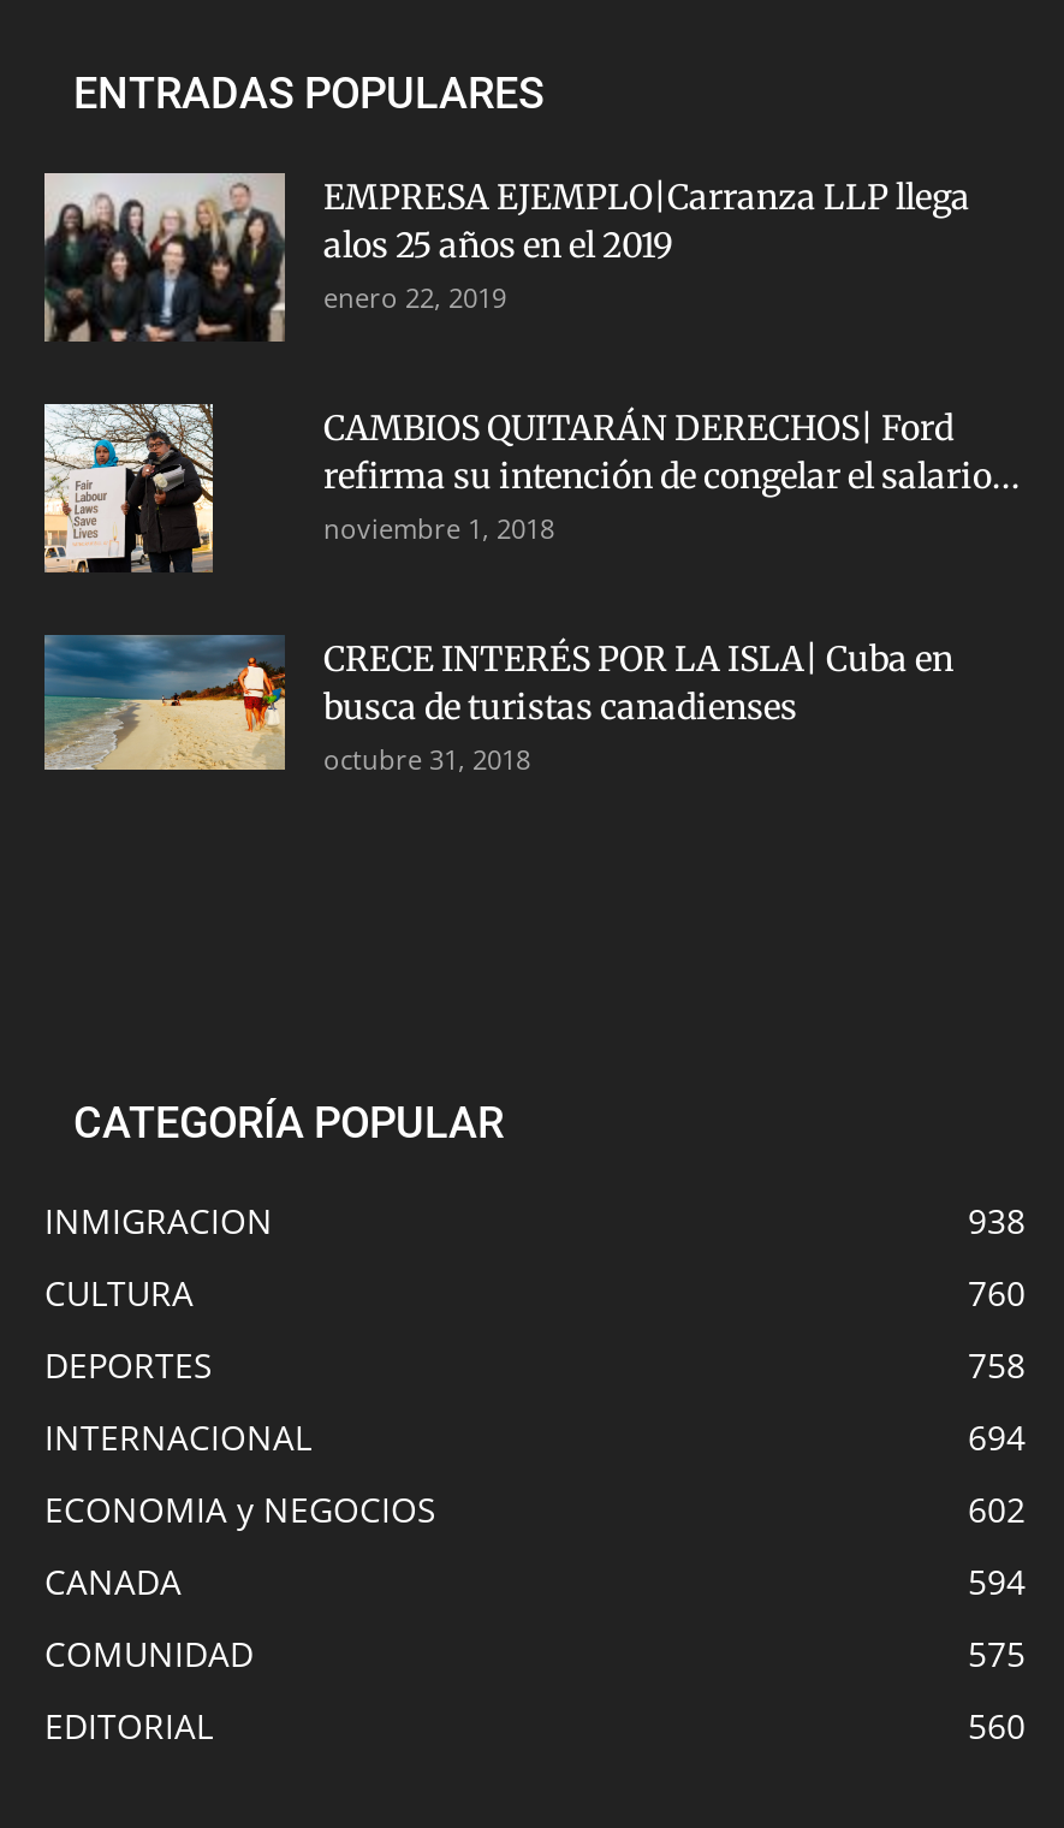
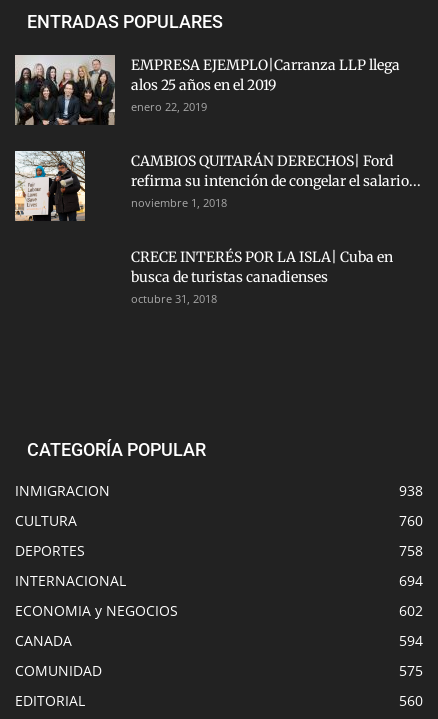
[42,631,287,773] [image] -> none

